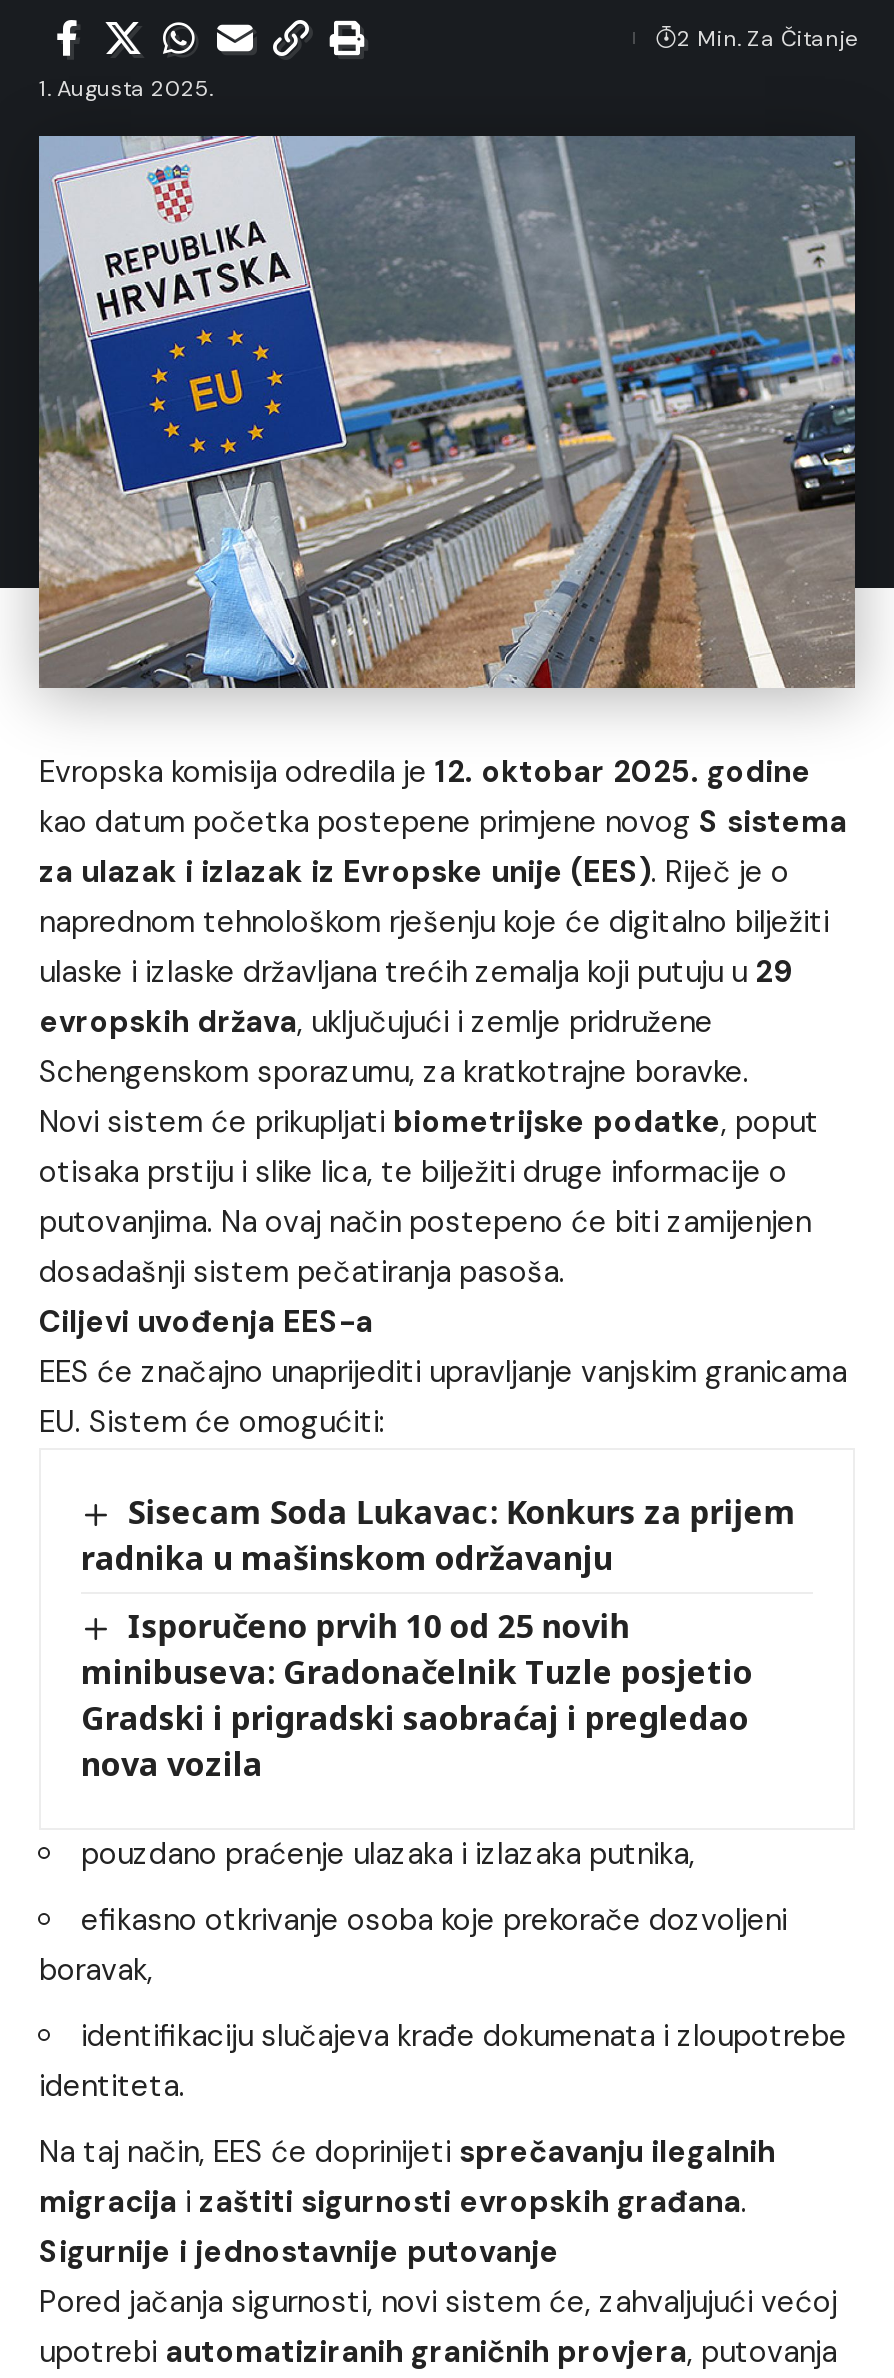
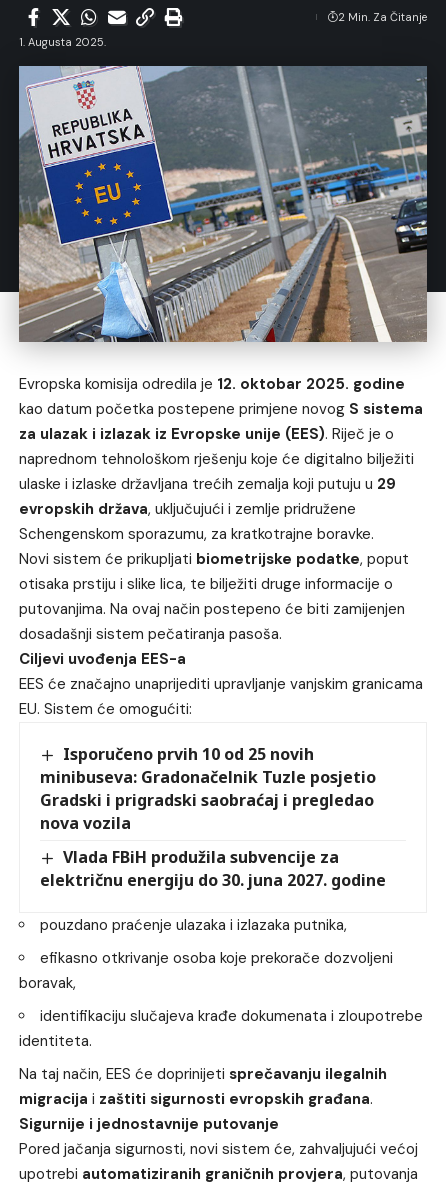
[81,1490,796,1580] Sisecam Soda Lukavac: Konkurs za prijem | radnika u mašinskom održavanju -> none
moved [81,1604,753,1786] -> [40,743,376,834]: Isporučeno prvih 10 od 25 novih | minibuseva: Gradonačelnik Tuzle posjetio | Gradski i prigradski saobraćaj i pregledao | nova vozila
none -> [40,846,386,891] Vlada FBiH produžila subvencije za | električnu energiju do 30. juna 2027. godine

